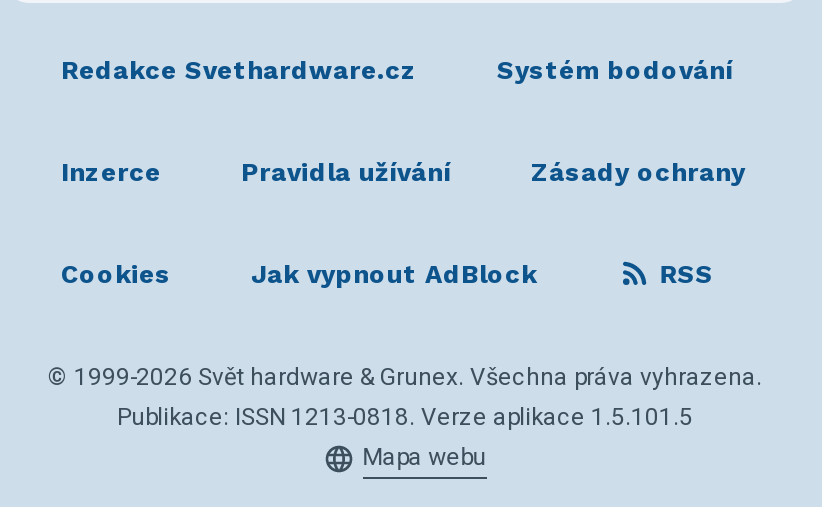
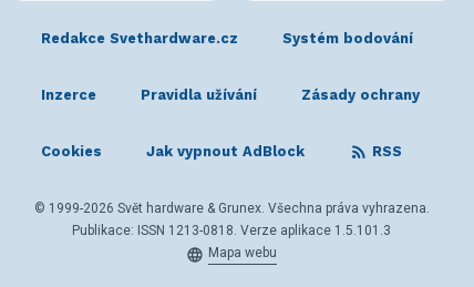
[117,403,693,431] Publikace: ISSN 1213-0818. Verze aplikace 1.5.101.5 -> [72,223,391,239] Publikace: ISSN 1213-0818. Verze aplikace 1.5.101.3

